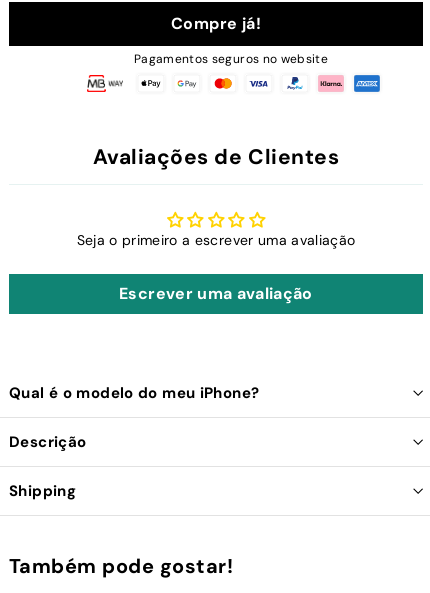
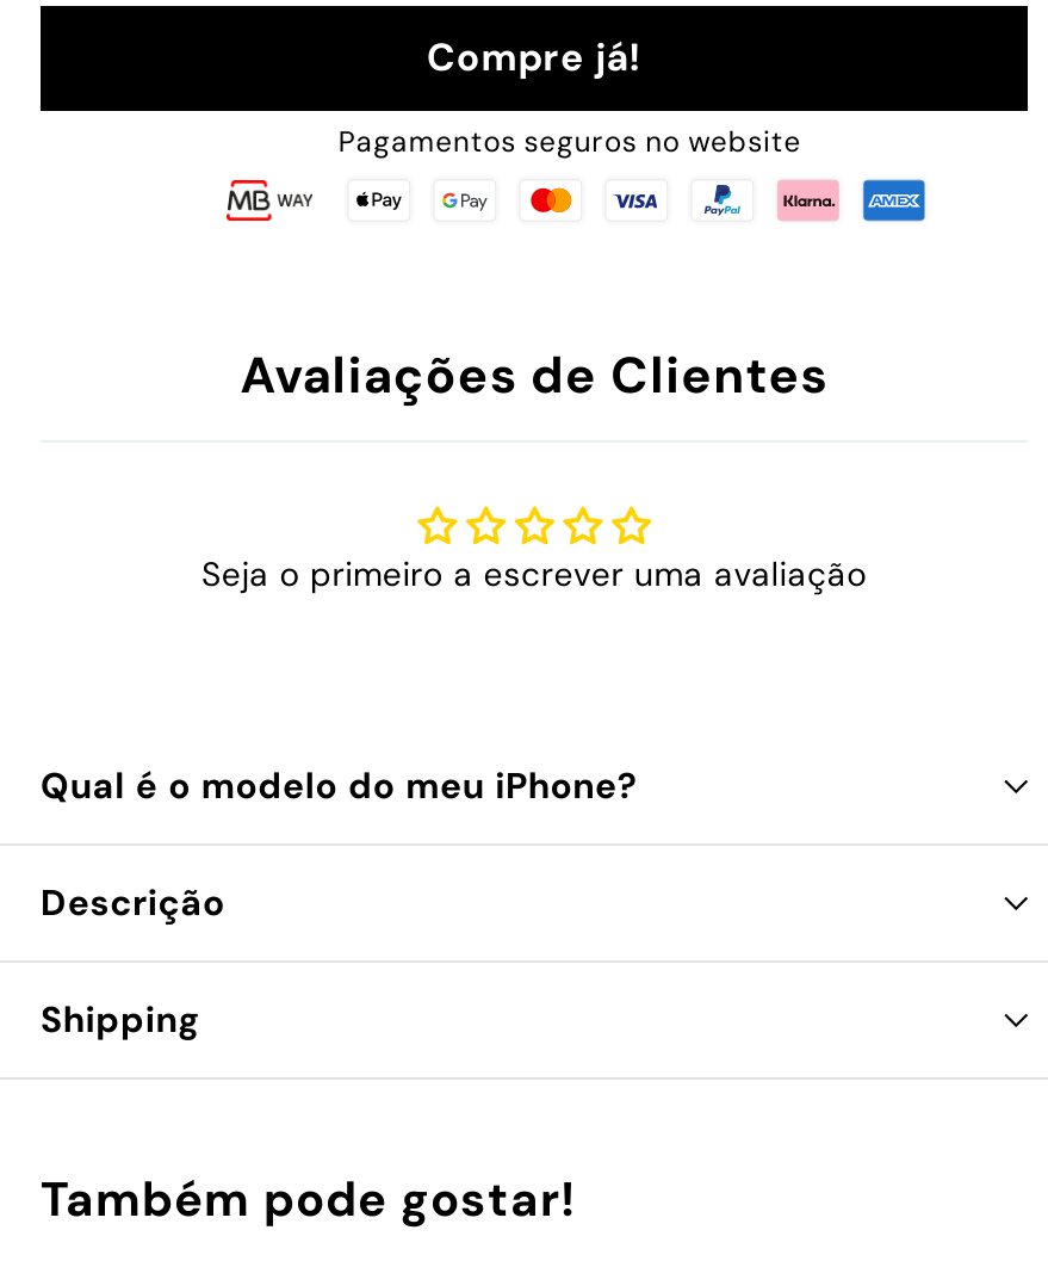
[119,283,313,304] Escrever uma avaliação -> none

